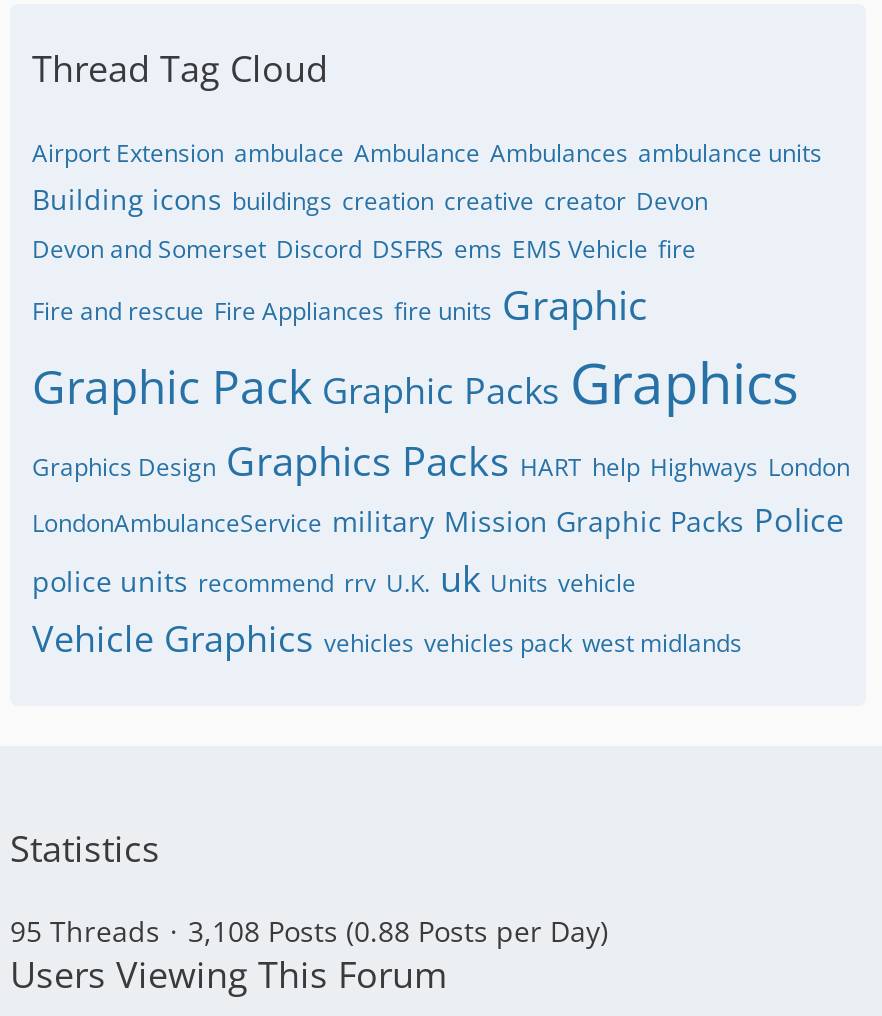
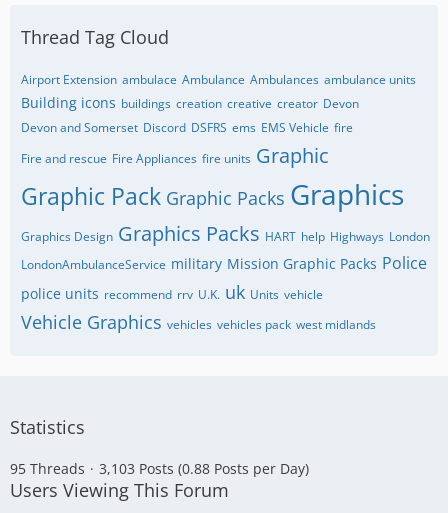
[188,912,608,950] 3,108 Posts (0.88 Posts per Day) -> [99,459,309,478] 3,103 Posts (0.88 Posts per Day)

